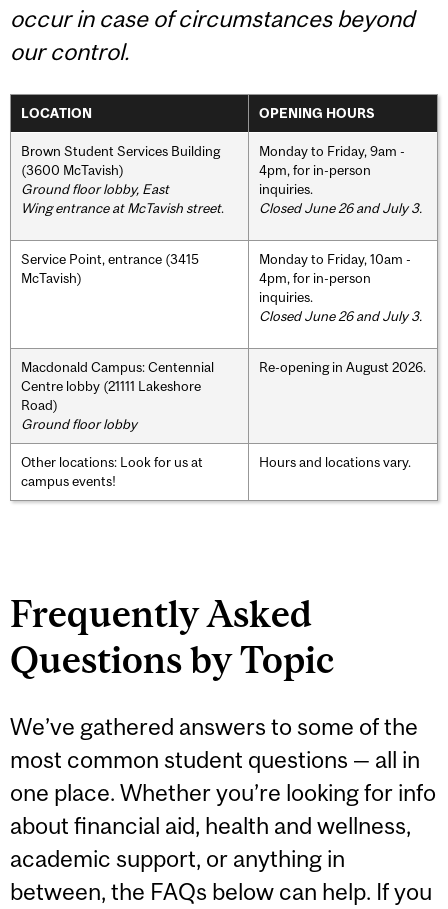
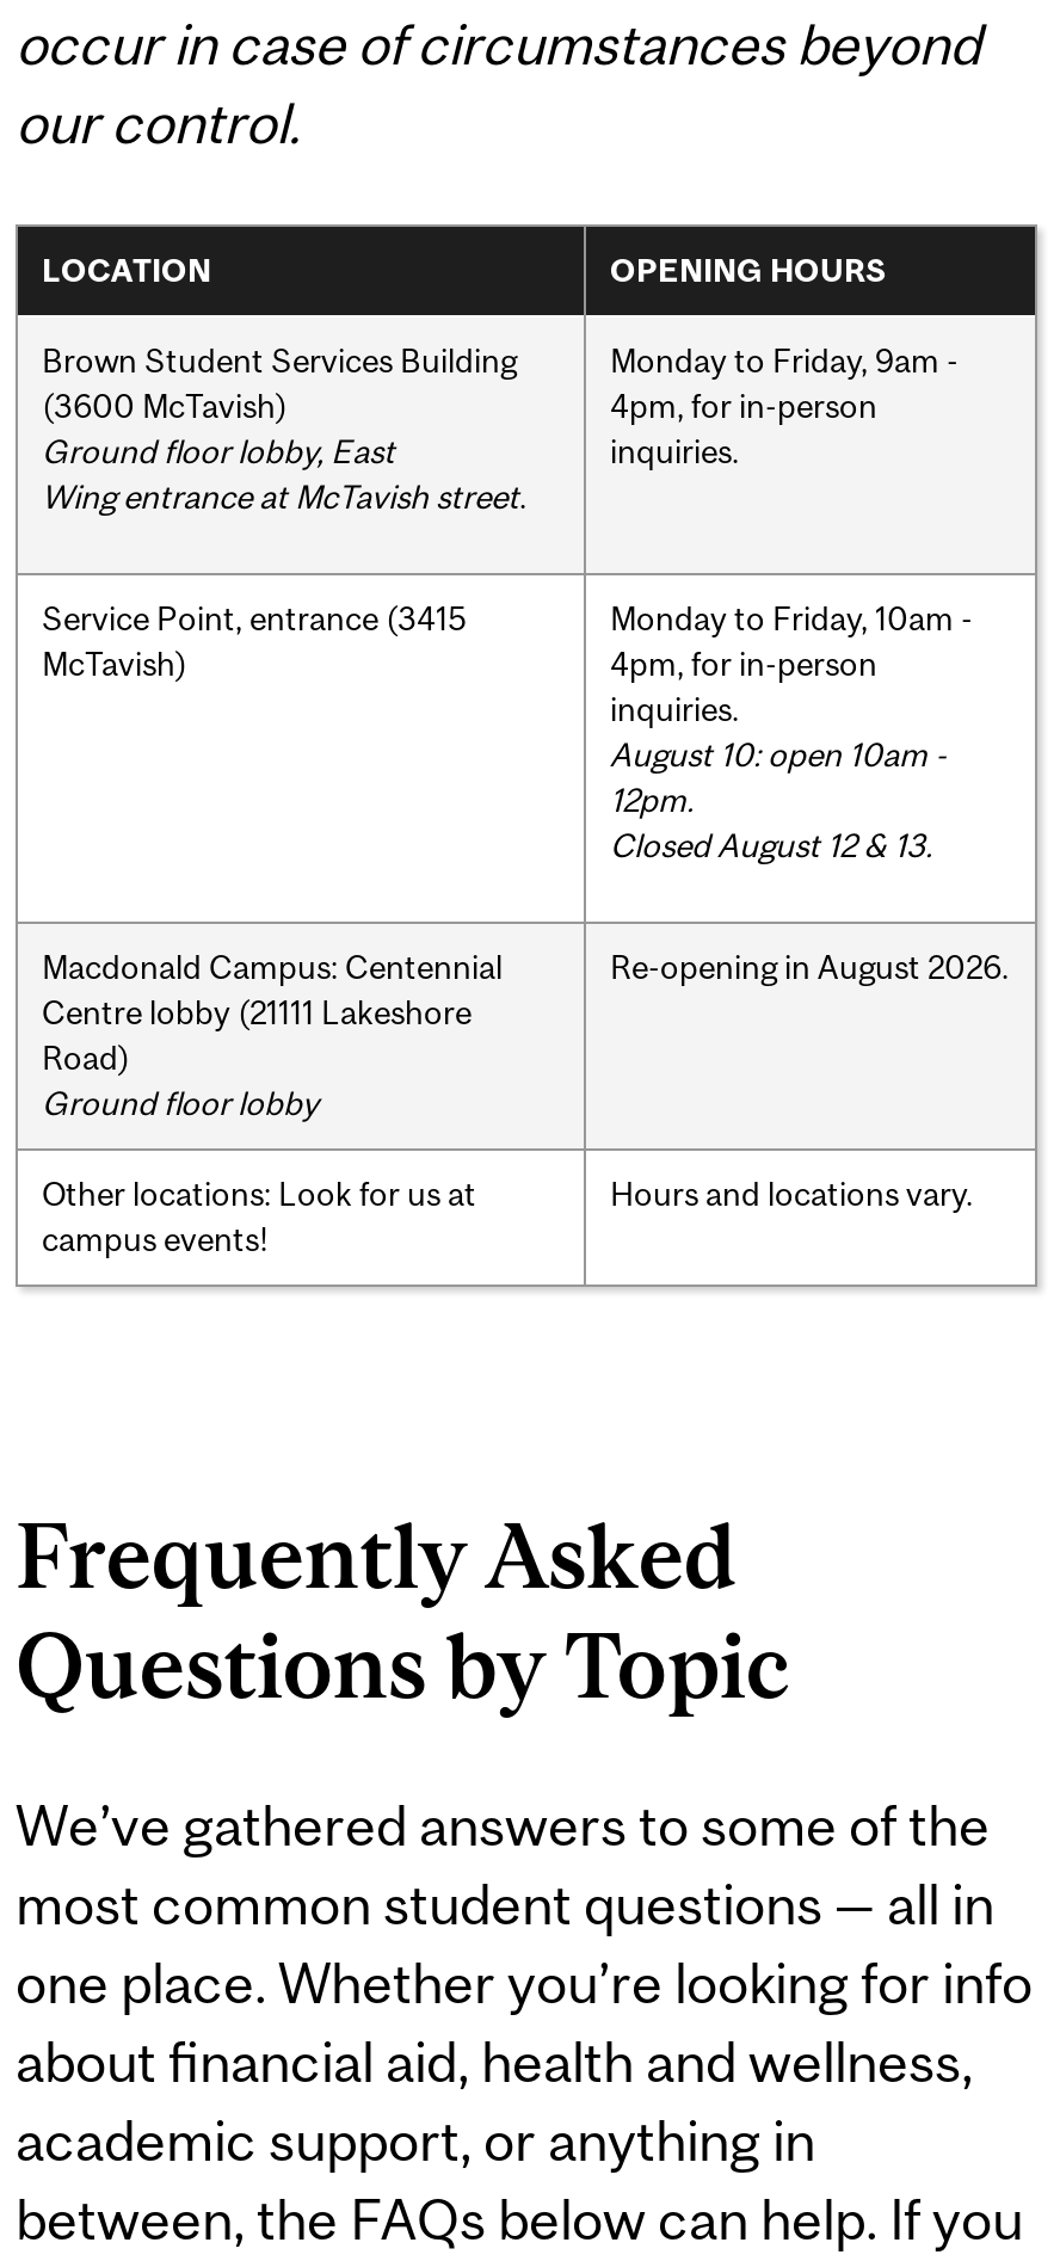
[259,200,422,216] Closed June 26 and July 3. -> none
[259,308,422,324] Closed June 26 and July 3. -> [610,734,947,863] August 10: open 10am - | 12pm. | Closed August 12 & 13.

